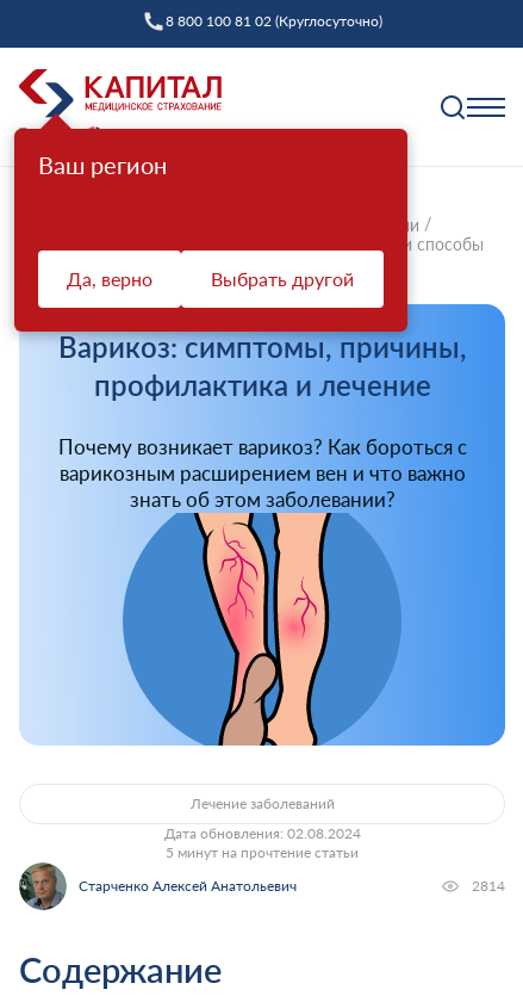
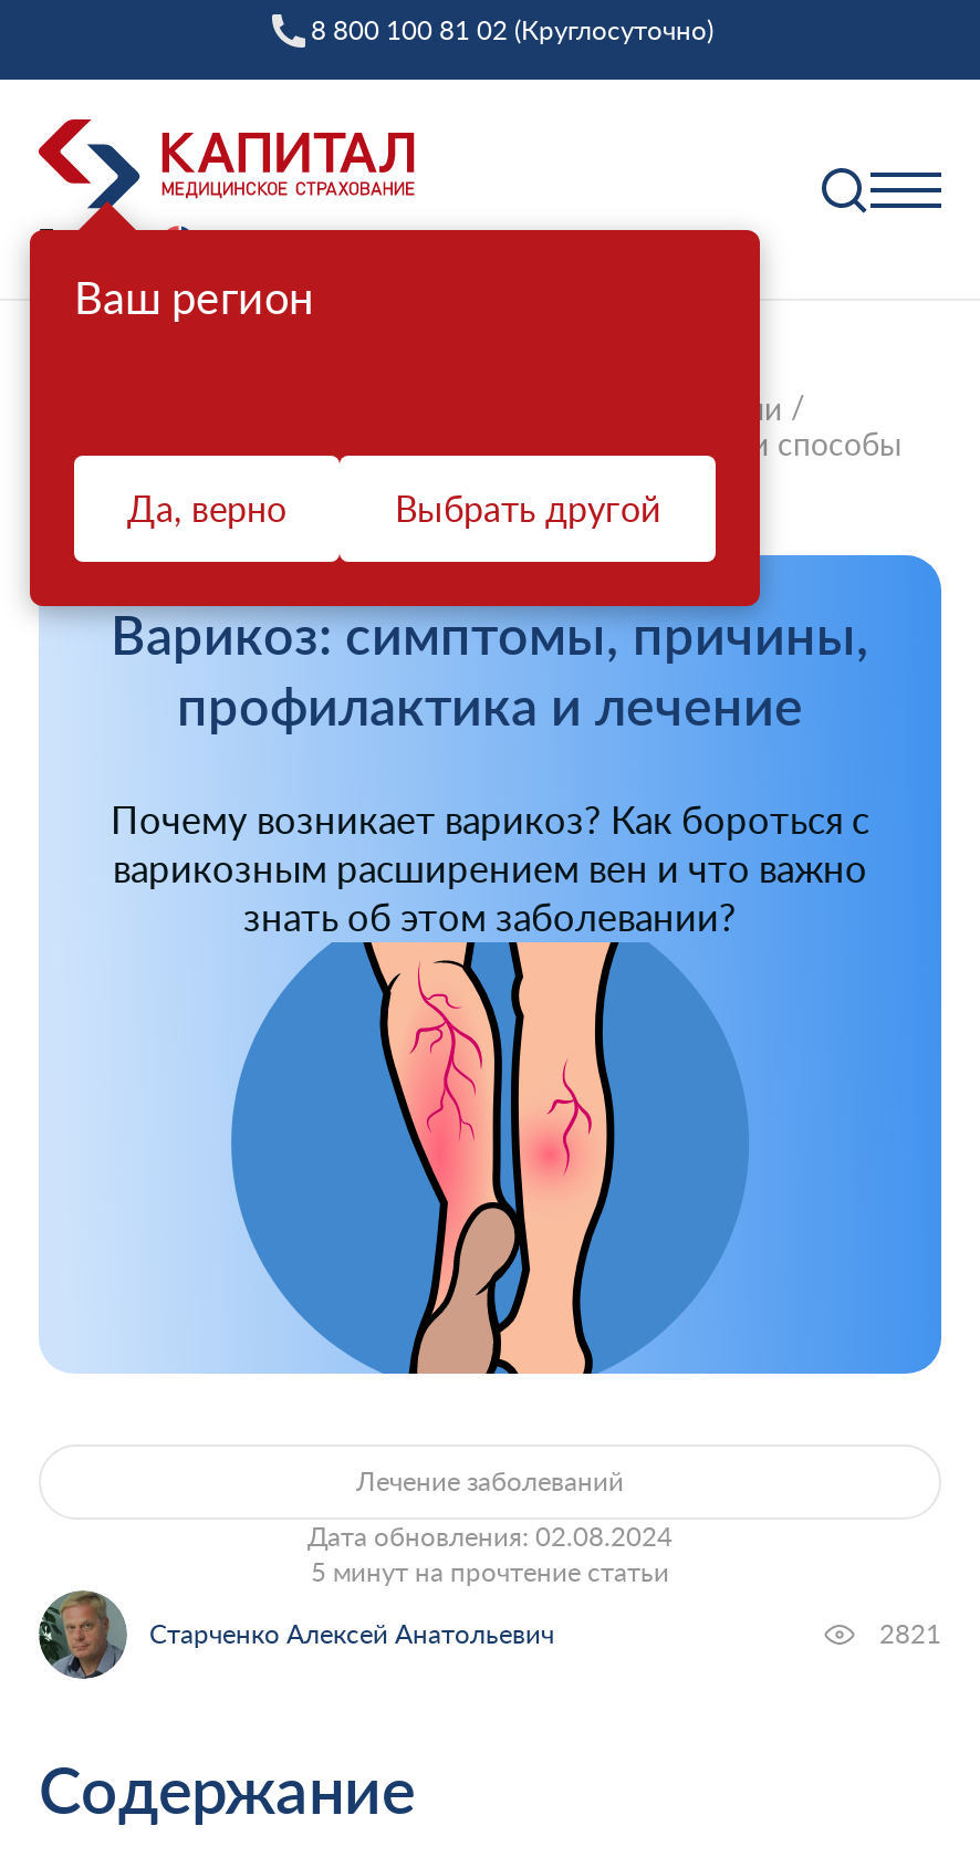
[472,877,505,895] 2814 -> [879,1617,941,1651] 2821

